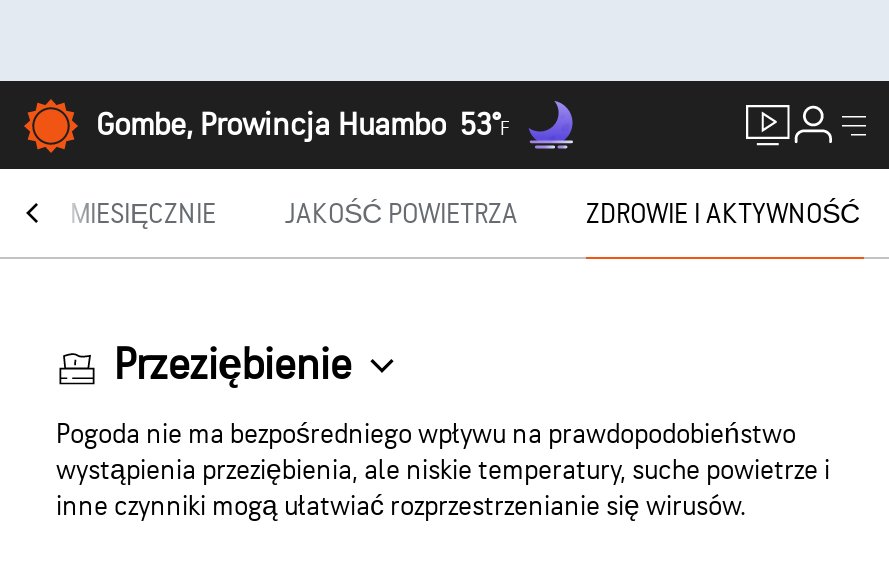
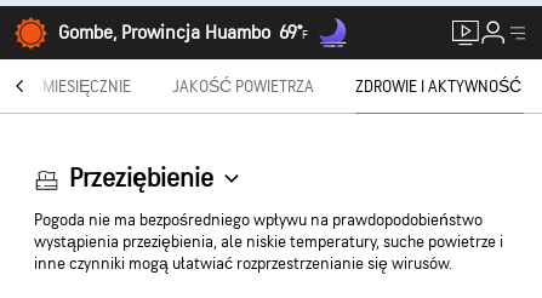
[96,106,510,144] Gombe, Prowincja Huambo 53°F -> [58,21,308,44] Gombe, Prowincja Huambo 69°F

